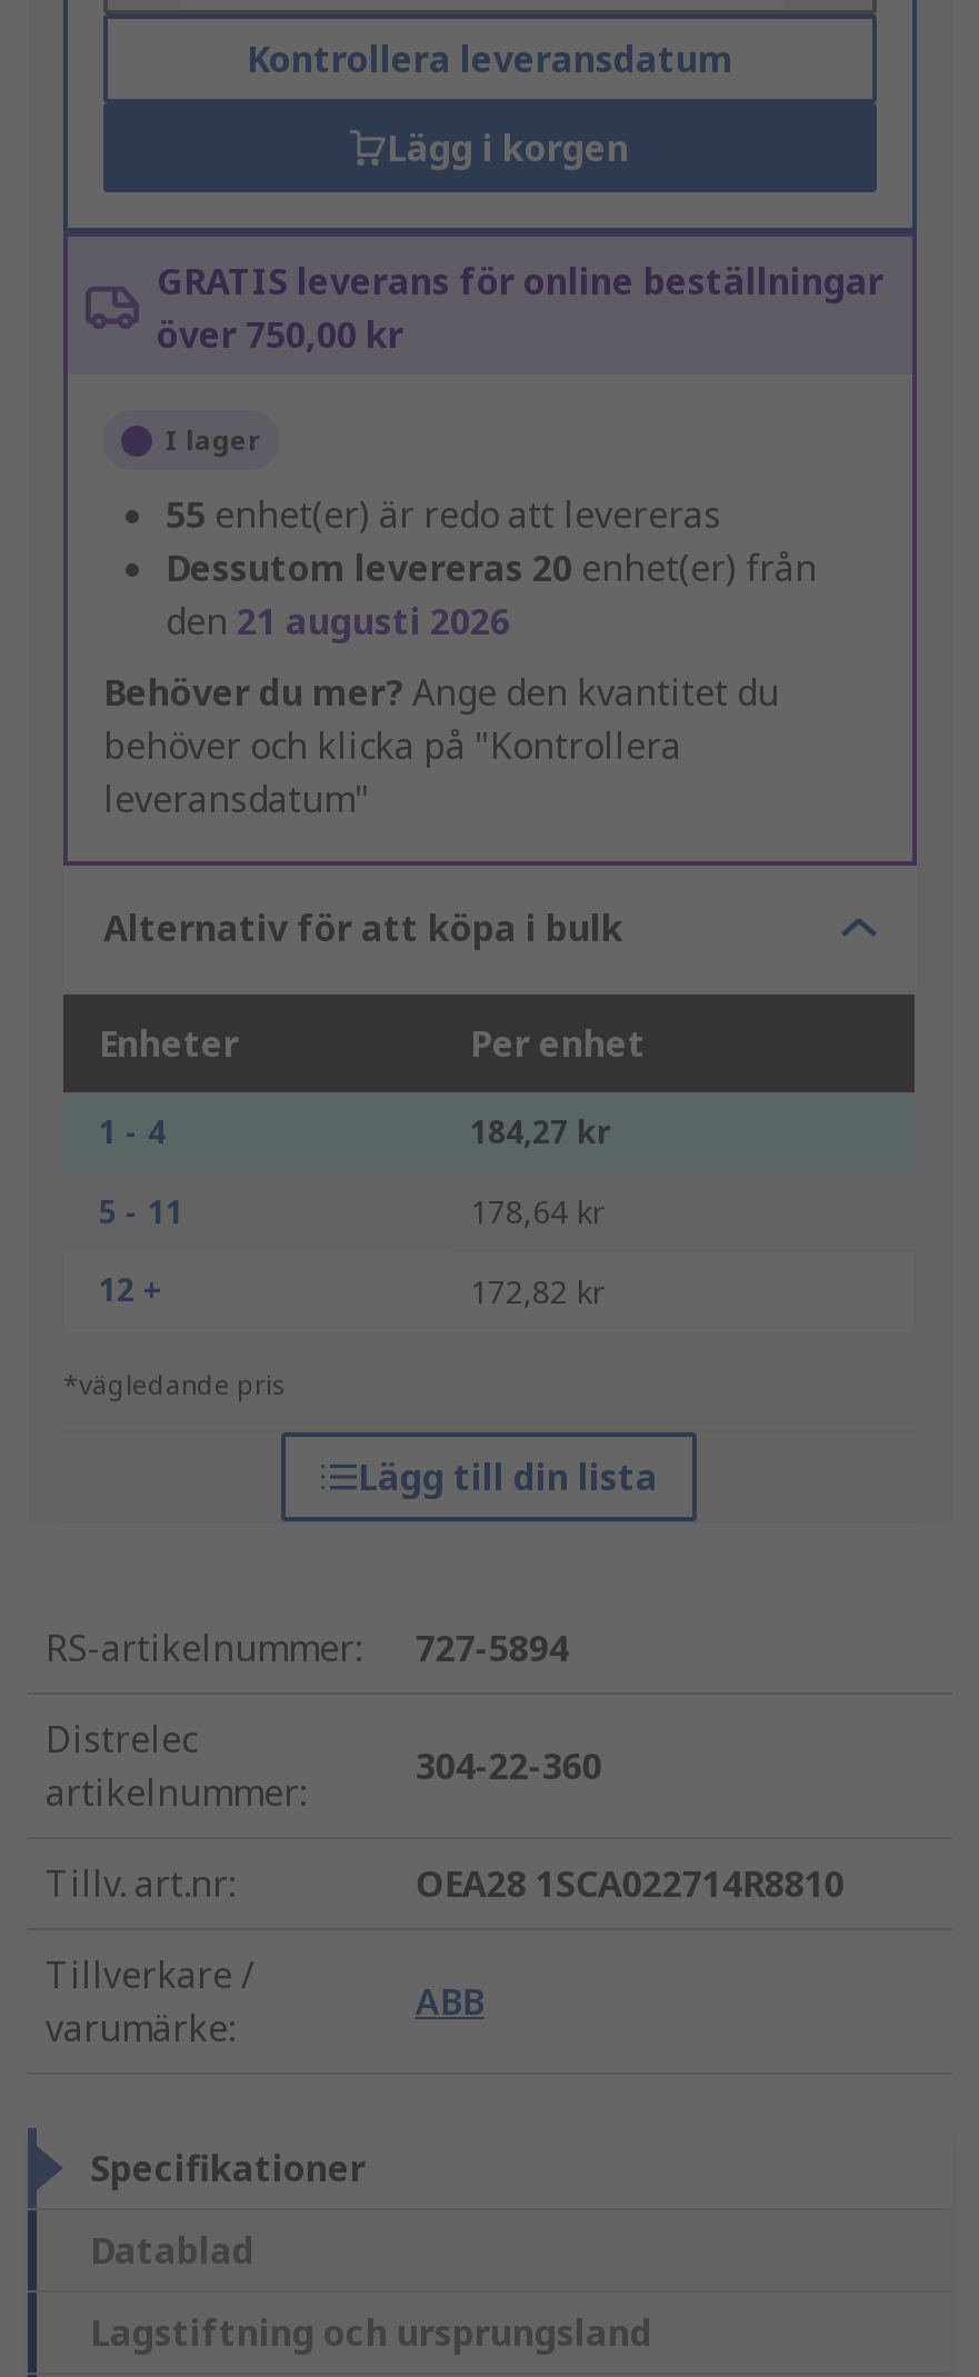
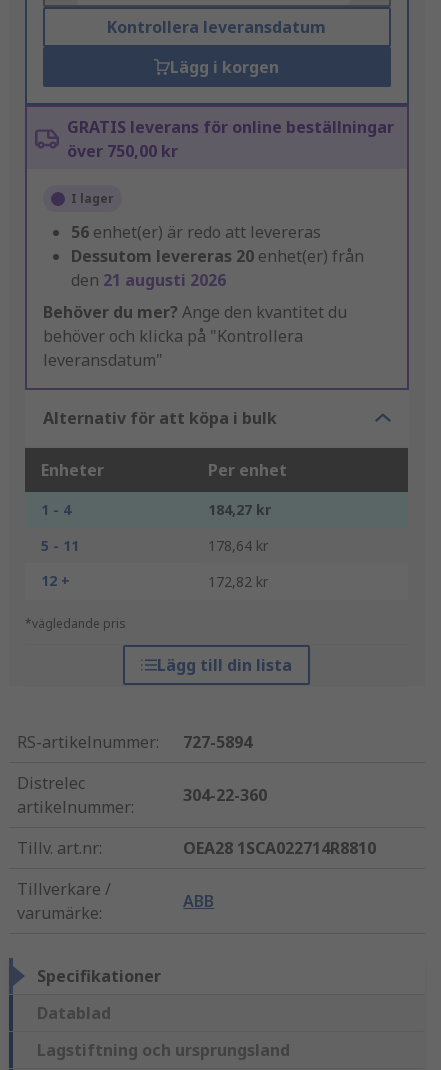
[166,491,721,540] 55 enhet(er) är redo att levereras -> [71,221,321,243] 56 enhet(er) är redo att levereras

